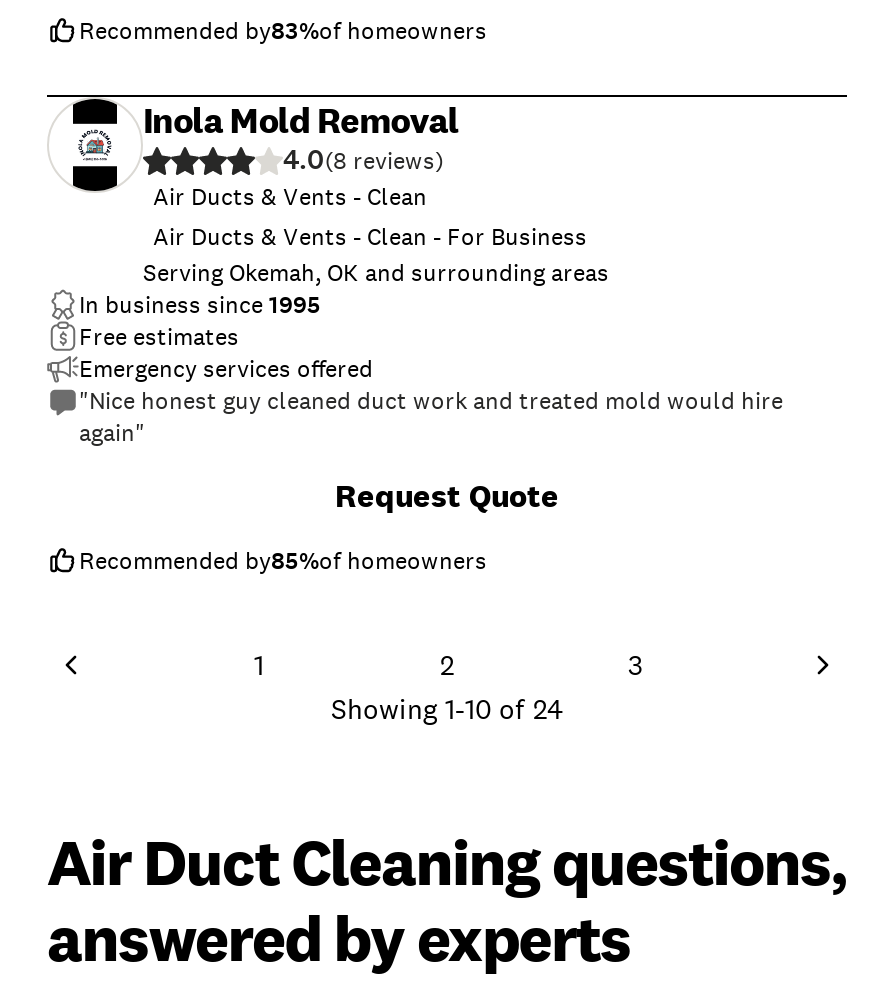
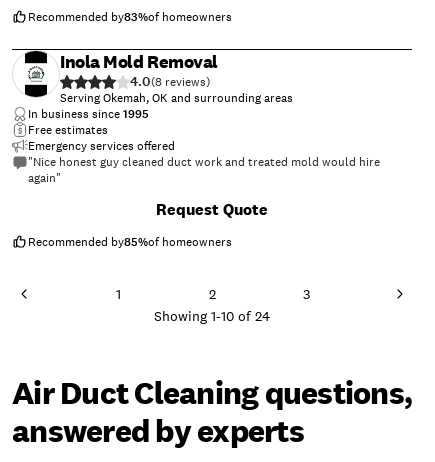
[153,181,587,253] Air Ducts & Vents - Clean | Air Ducts & Vents - Clean - For Business -> none

